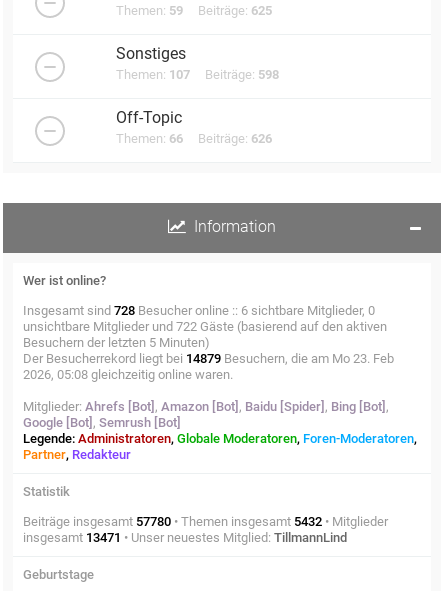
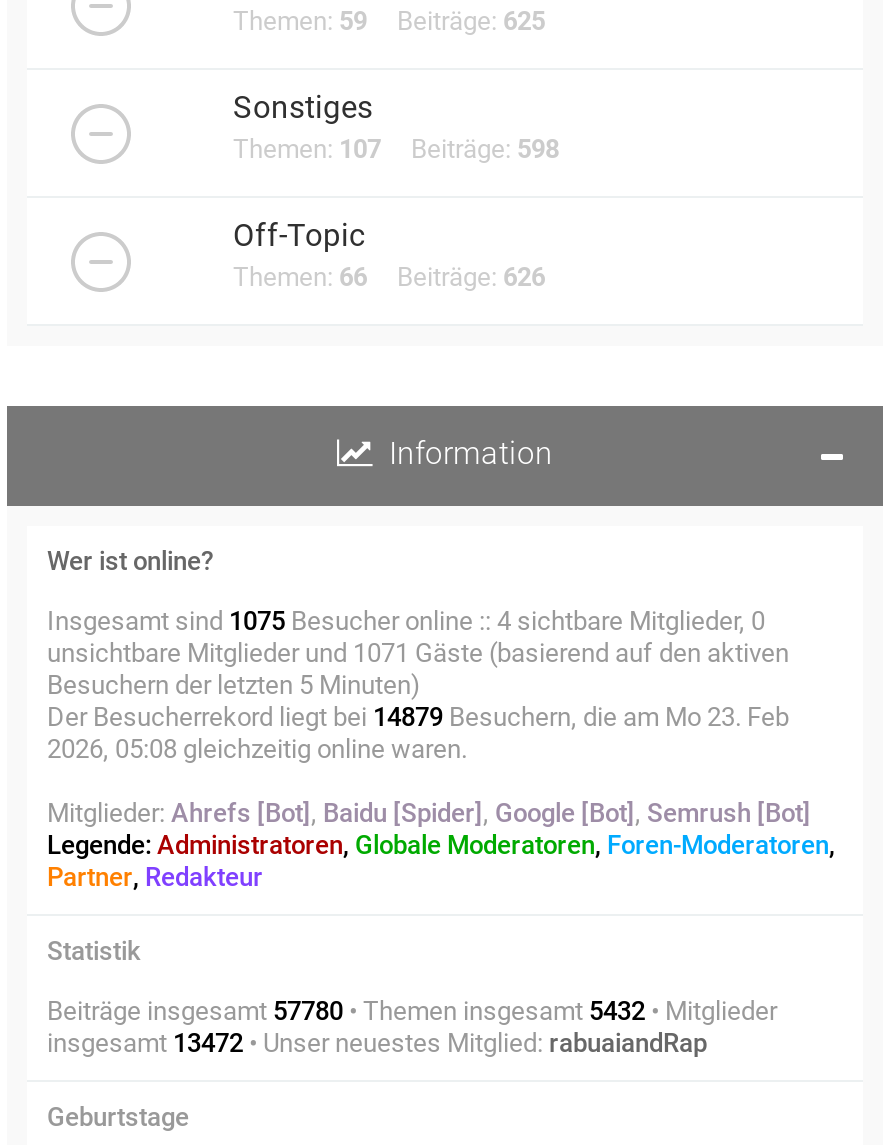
[23,303,375,318] Insgesamt sind 728 Besucher online :: 6 sichtbare Mitglieder, 0 -> [47,606,765,636] Insgesamt sind 1075 Besucher online :: 4 sichtbare Mitglieder, 0
[23,319,387,334] unsichtbare Mitglieder und 722 Gäste (basierend auf den aktiven -> [47,638,789,668] unsichtbare Mitglieder und 1071 Gäste (basierend auf den aktiven
[23,399,389,430] Mitglieder: Ahrefs [Bot], Amazon [Bot], Baidu [Spider], Bing [Bot], | Google [Bot], Semrush [Bot] -> [47,798,811,828] Mitglieder: Ahrefs [Bot], Baidu [Spider], Google [Bot], Semrush [Bot]
[23,530,347,545] insgesamt 13471 • Unser neuestes Mitglied: TillmannLind -> [47,1028,707,1058] insgesamt 13472 • Unser neuestes Mitglied: rabuaiandRap

